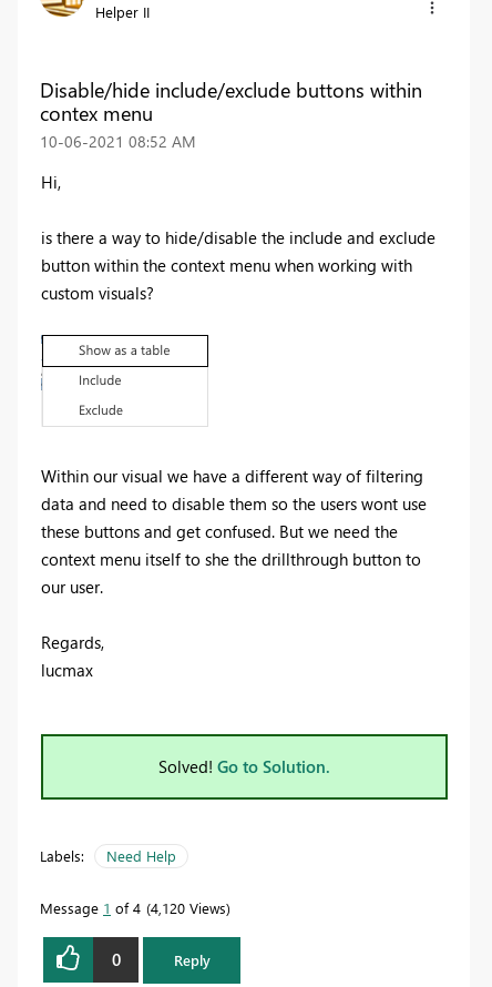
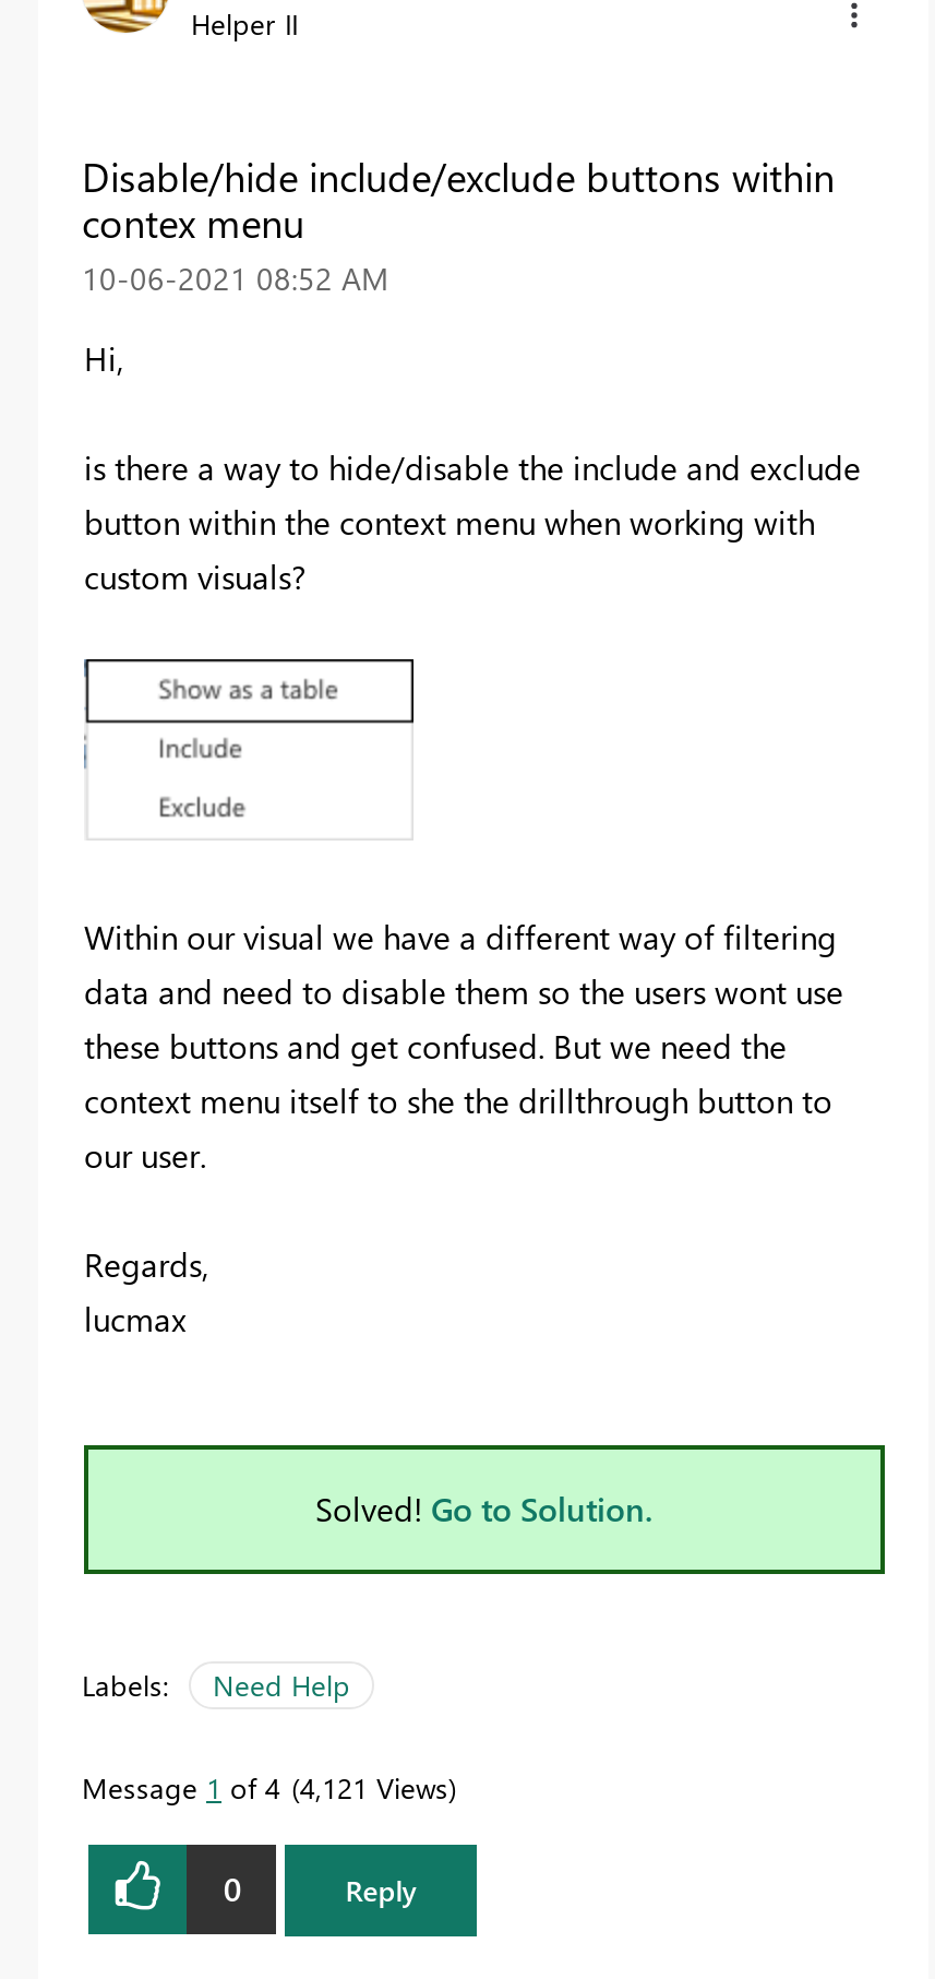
[40,898,226,917] Message 1 of 4 4,120 Views -> [82,1767,448,1805] Message 1 of 4 4,121 Views

